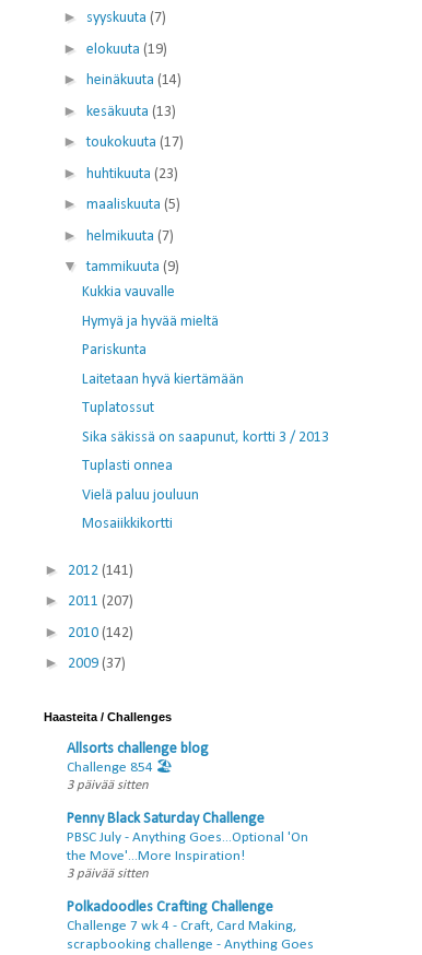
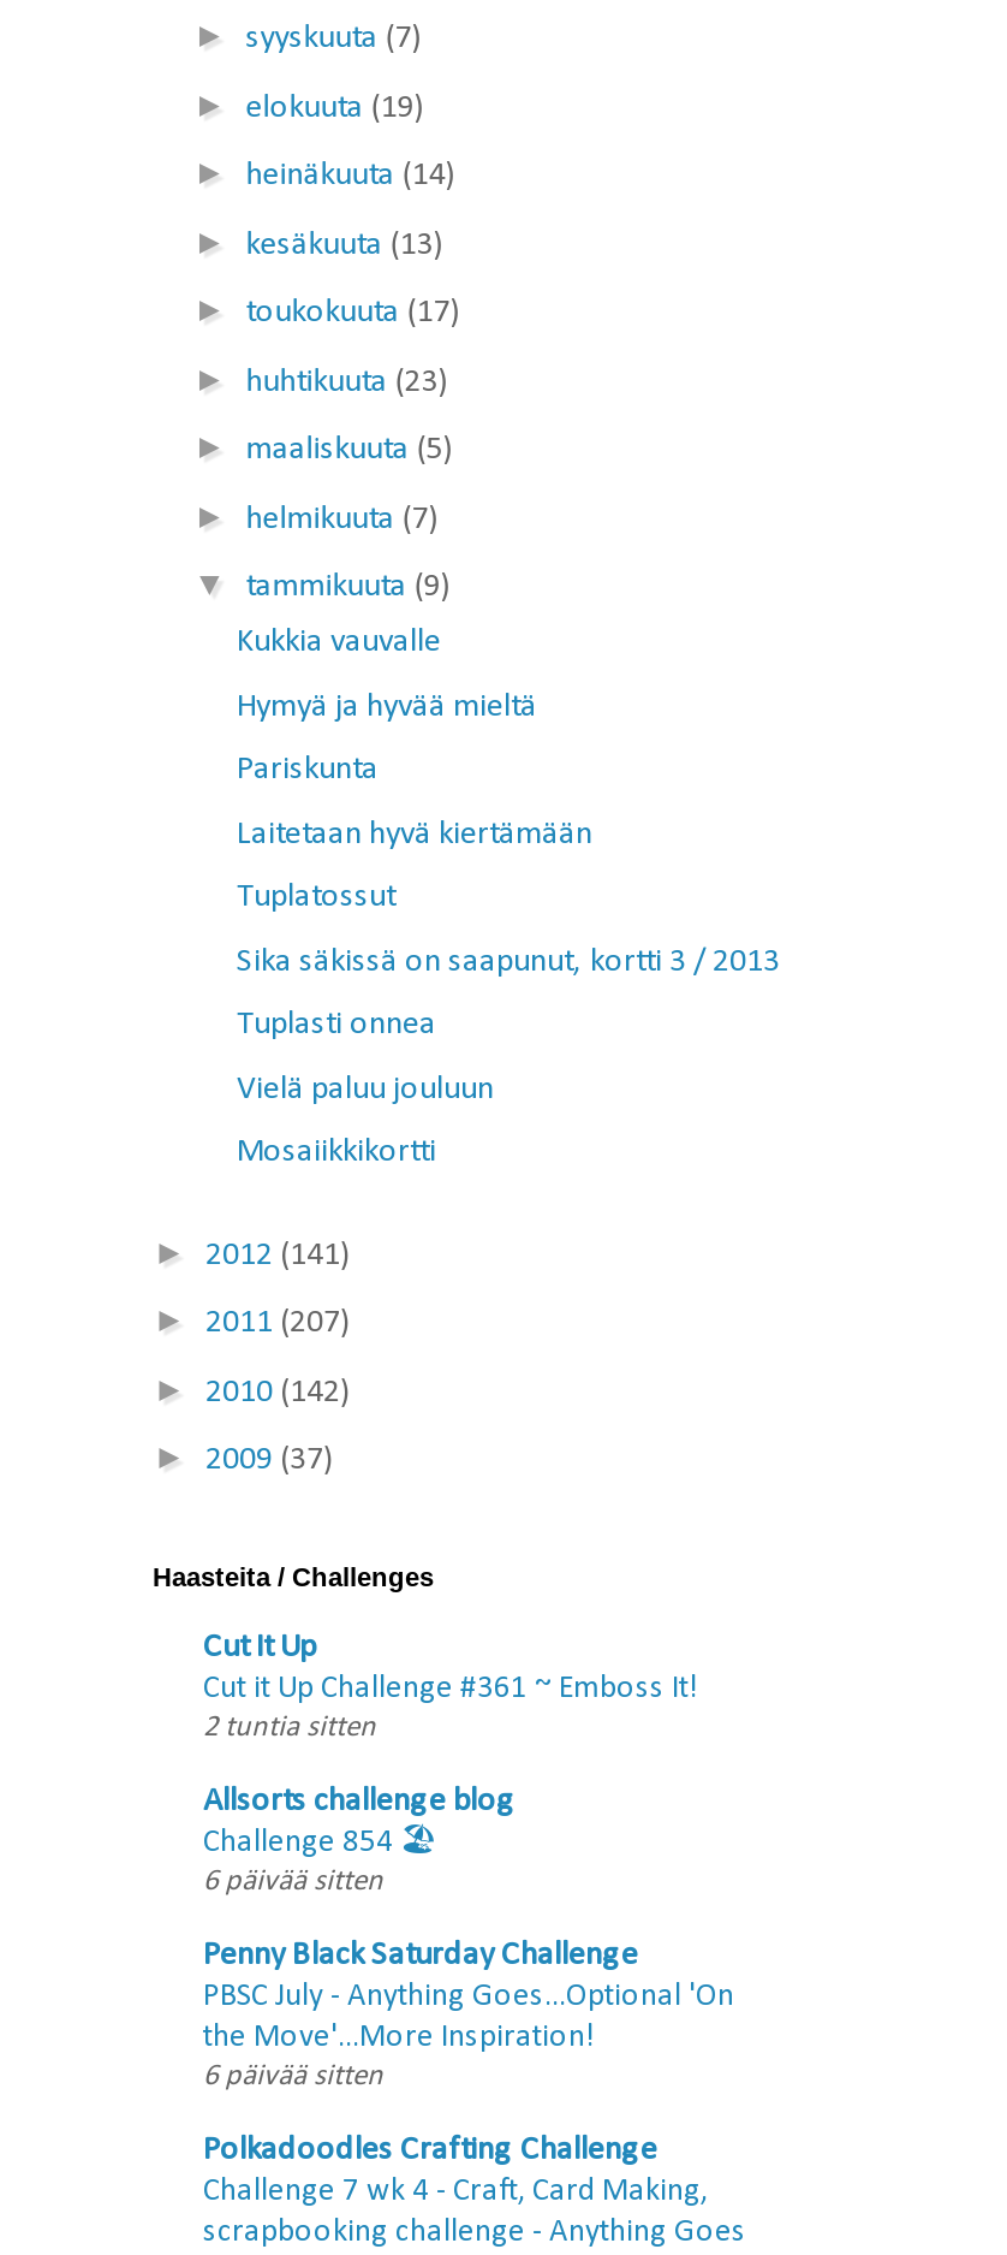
none -> [203,1630,698,1743] Cut It Up | Cut it Up Challenge #361 ~ Emboss It! | 2 tuntia sitten
[67,779,149,793] 3 päivää sitten -> [203,1868,383,1897] 6 päivää sitten
[67,868,149,881] 3 päivää sitten -> [203,2063,383,2092] 6 päivää sitten

